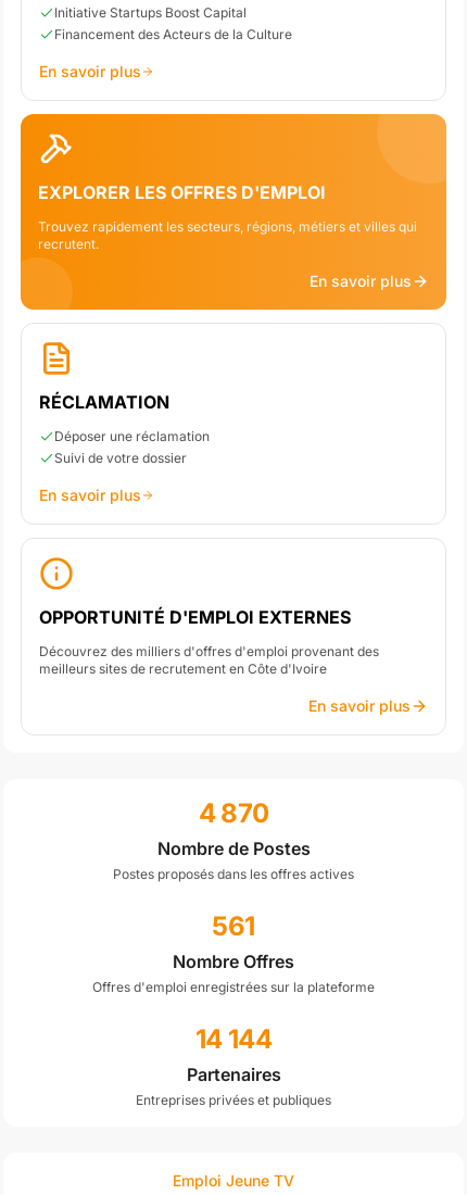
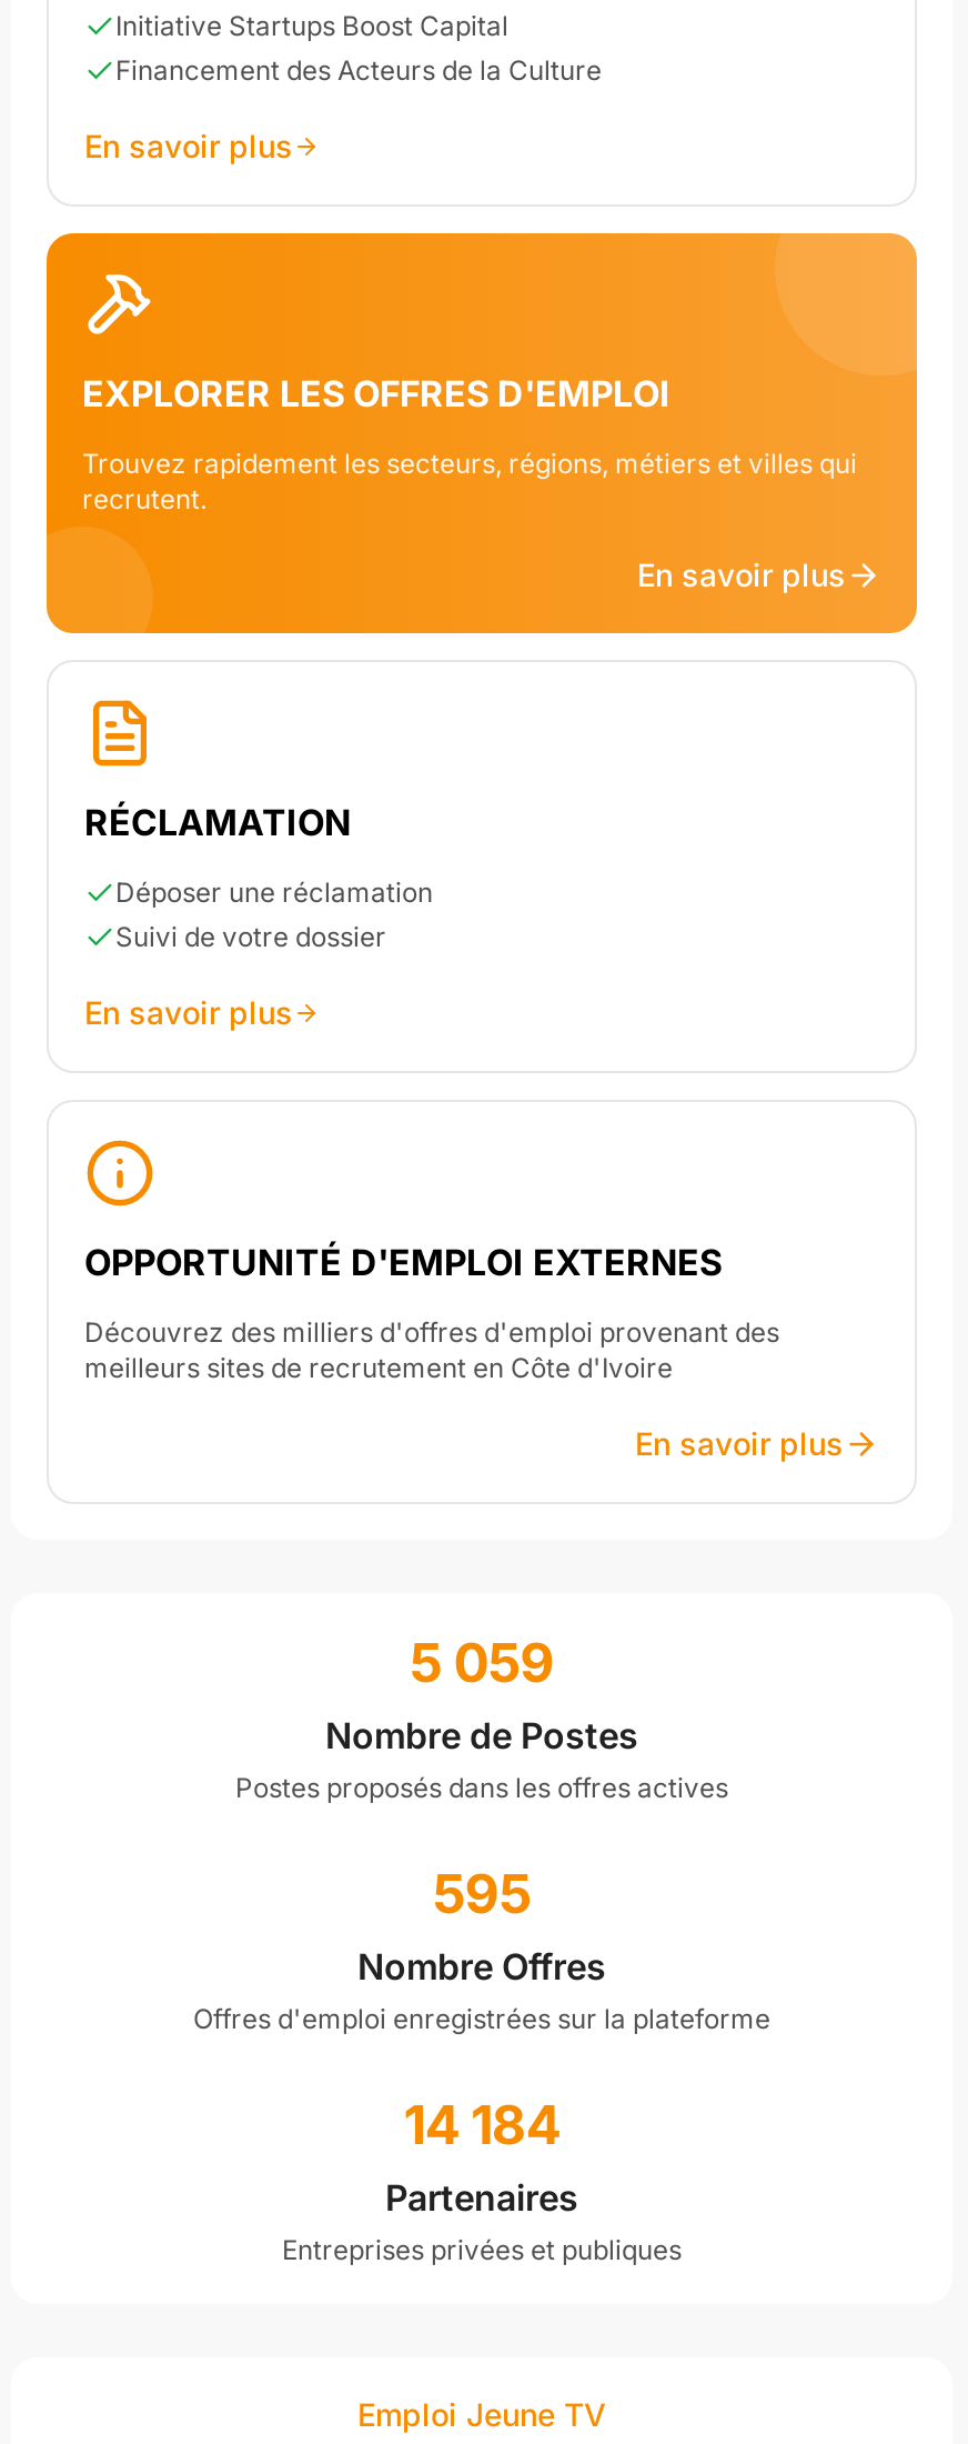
[198,797,269,829] 4 870 -> [410,1631,554,1695] 5 059
[212,910,255,942] 561 -> [433,1862,531,1926] 595
[195,1023,272,1055] 14 144 -> [404,2093,560,2157] 14 184

